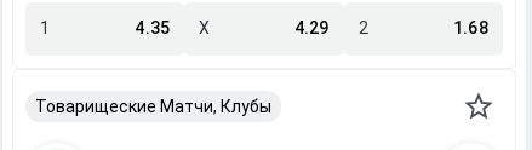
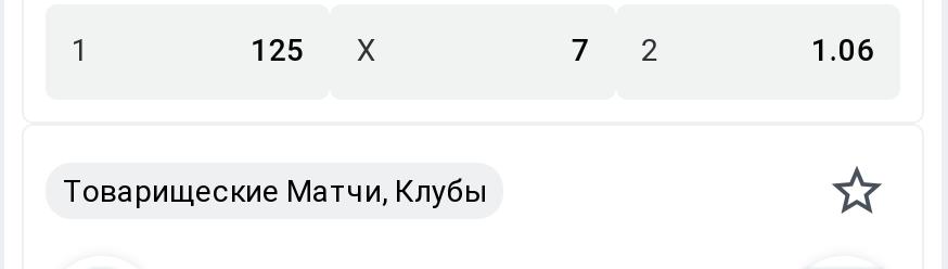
[135,18,210,37] 4.35 X -> [251,33,377,67] 125 X
[294,18,368,37] 4.29 2 -> [571,33,659,67] 7 2
[453,18,488,37] 1.68 -> [811,33,874,67] 1.06

